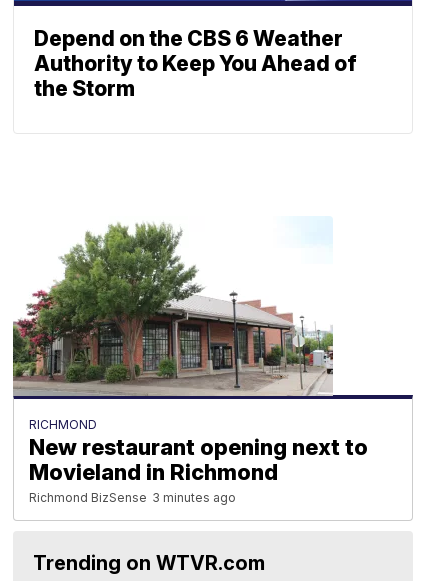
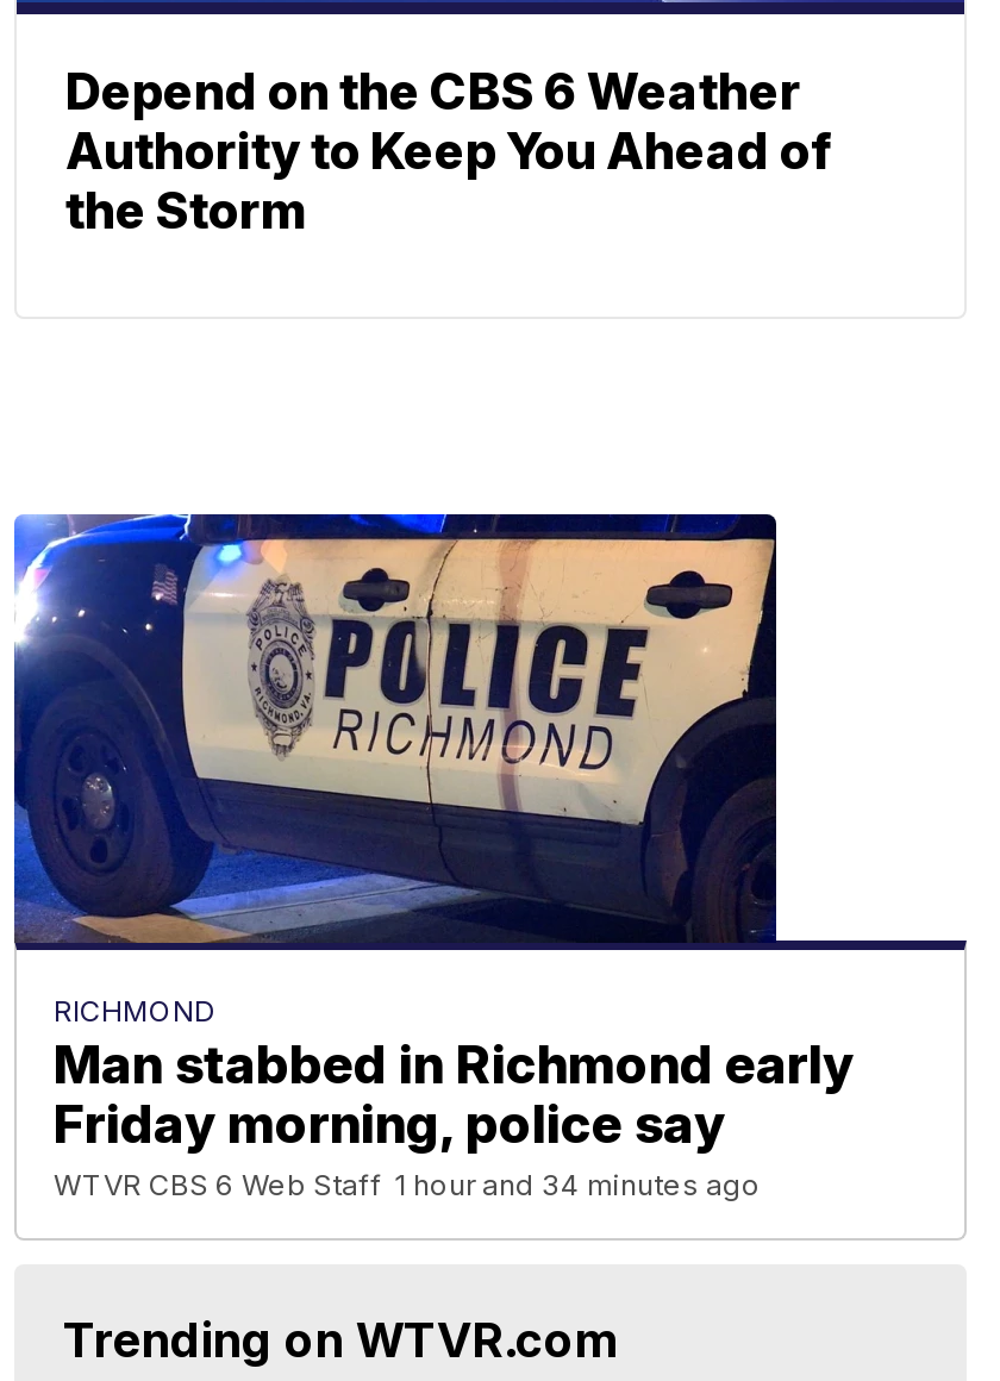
[12,216,368,505] [image] | New restaurant opening next to | Movieland in Richmond | Richmond BizSense 3 minutes ago -> [12,512,854,1203] [image] | Man stabbed in Richmond early | Friday morning, police say | WTVR CBS 6 Web Staff 1 hour and 34 minutes ago

